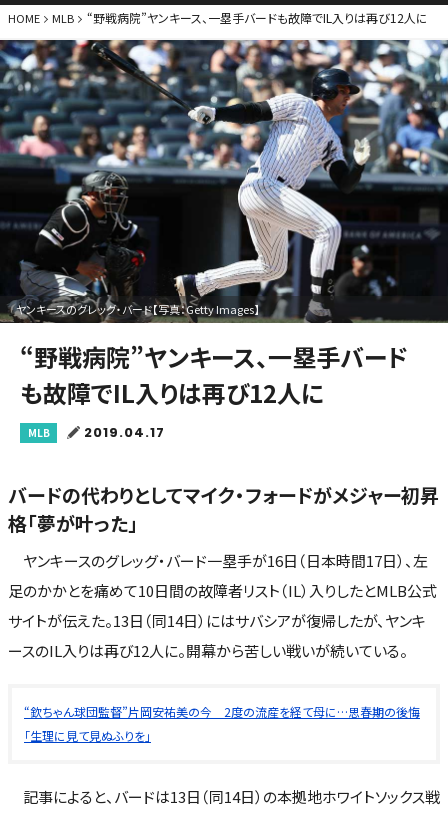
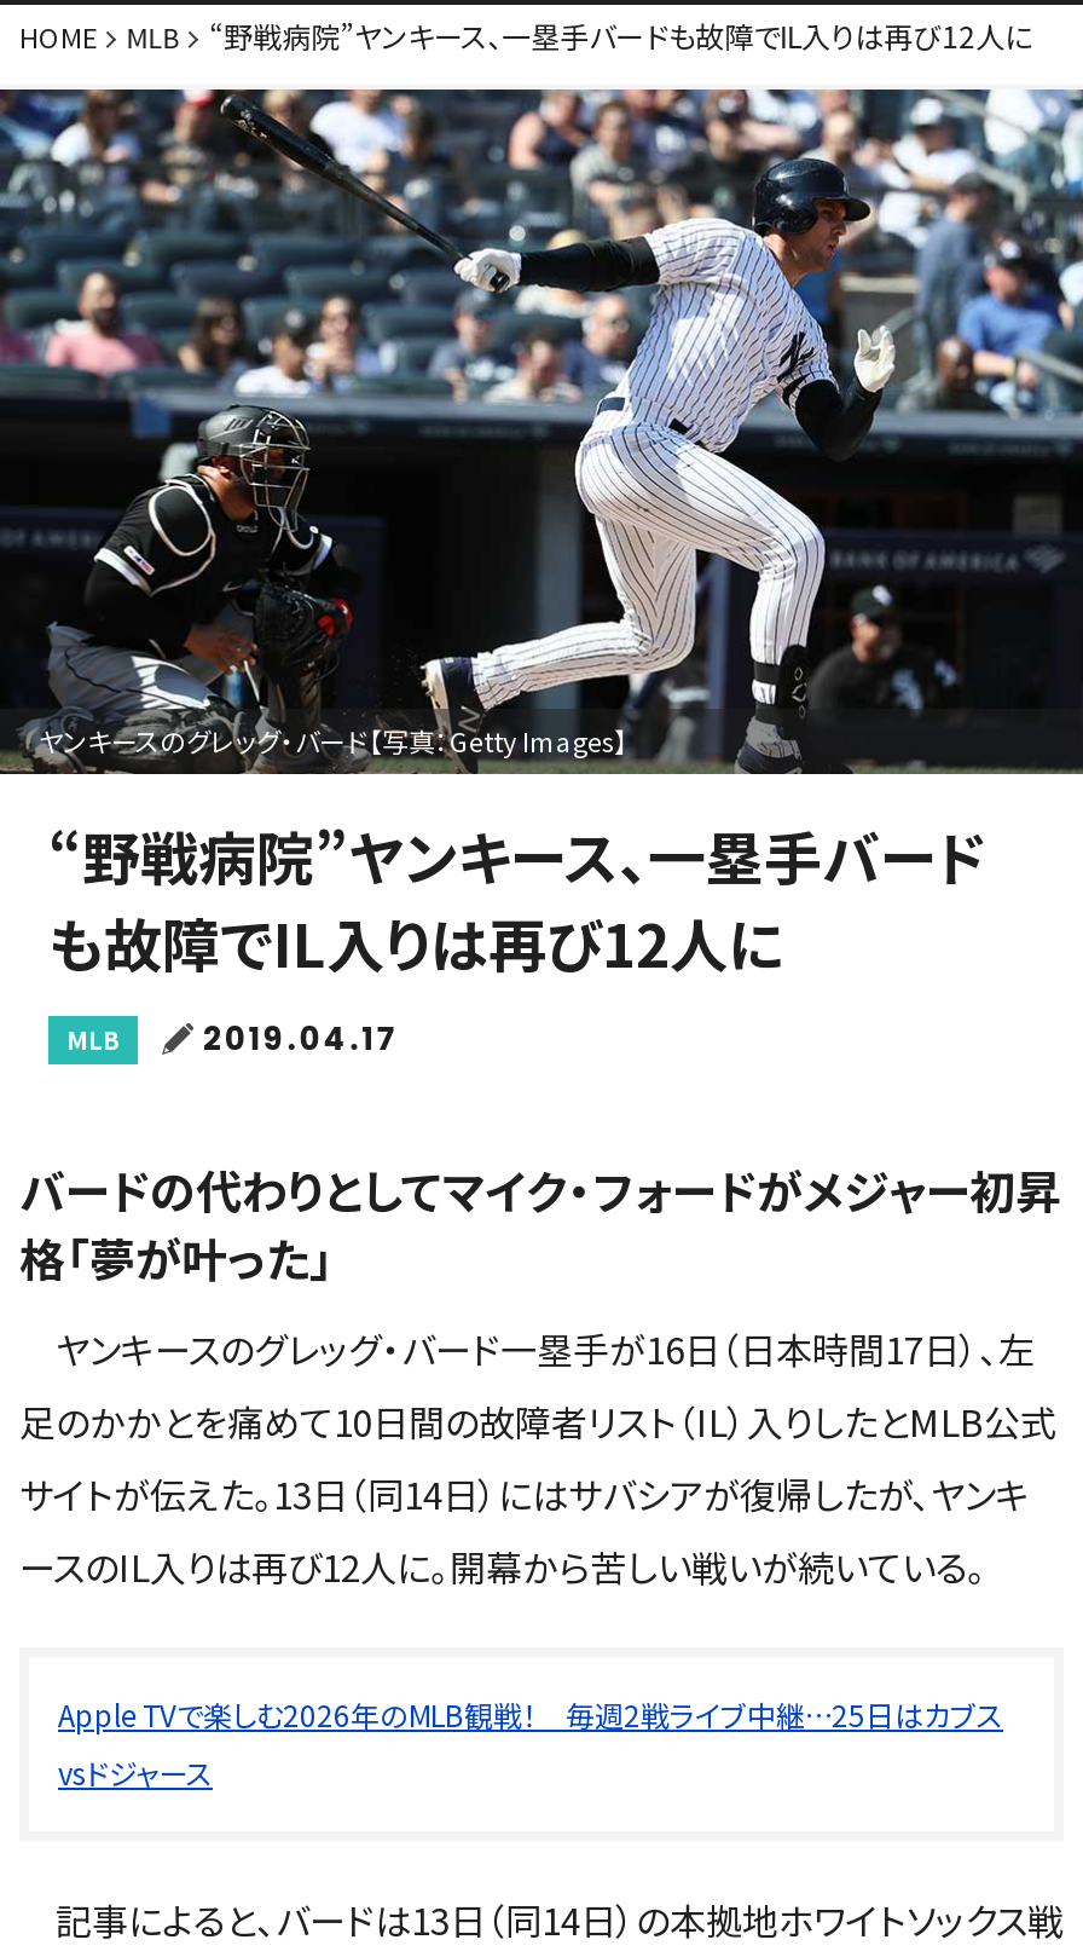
[24,703,420,744] “欽ちゃん球団監督”片岡安祐美の今 2度の流産を経て母に…思春期の後悔 | 「生理に見て見ぬふりを」 -> [58,1694,1003,1793] Apple TVで楽しむ2026年のMLB観戦！ 毎週2戦ライブ中継…25日はカブス | vsドジャース

